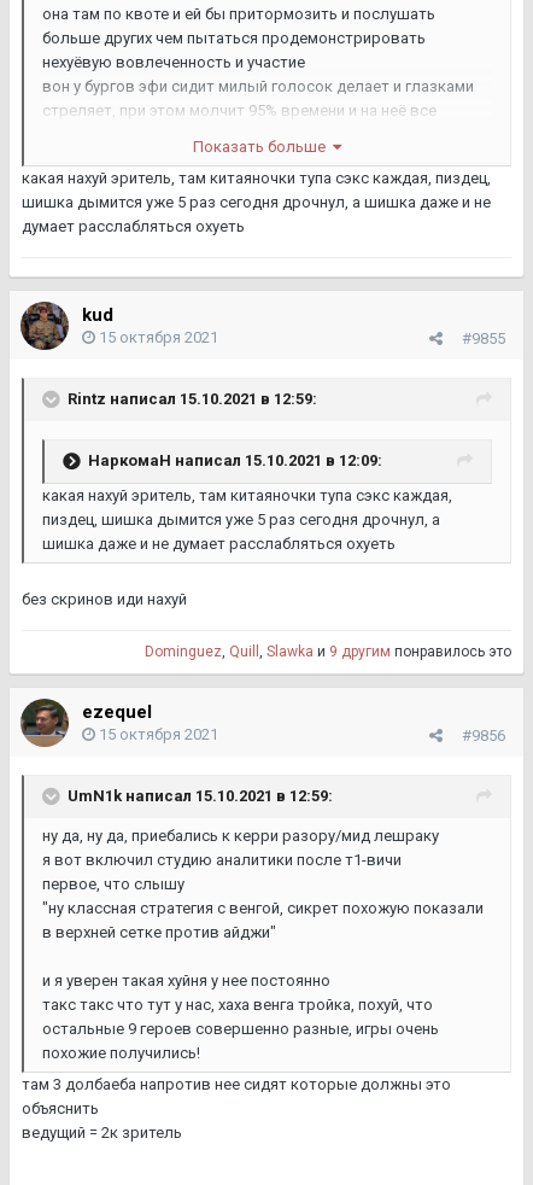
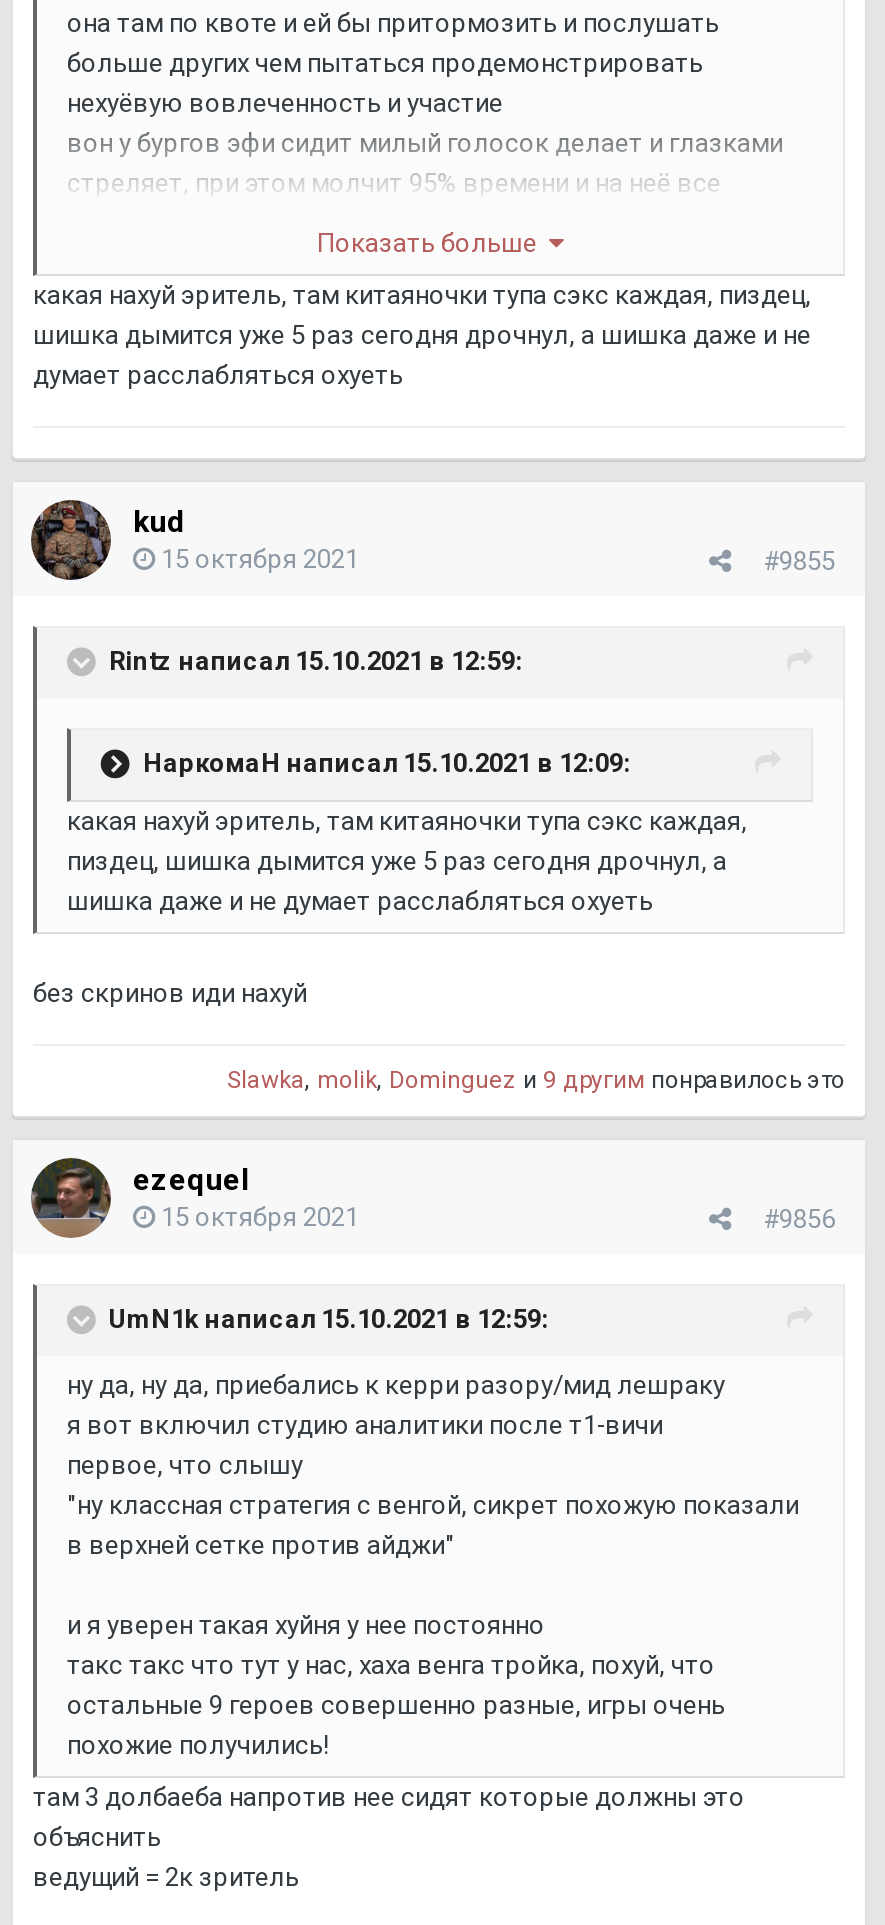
[145,643,511,660] Dominguez, Quill, Slawka и 9 другим понравилось это -> [227,1066,845,1094] Slawka, molik, Dominguez и 9 другим понравилось это

